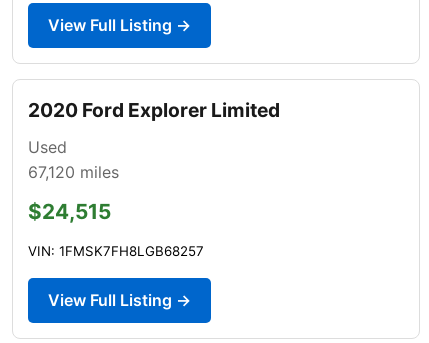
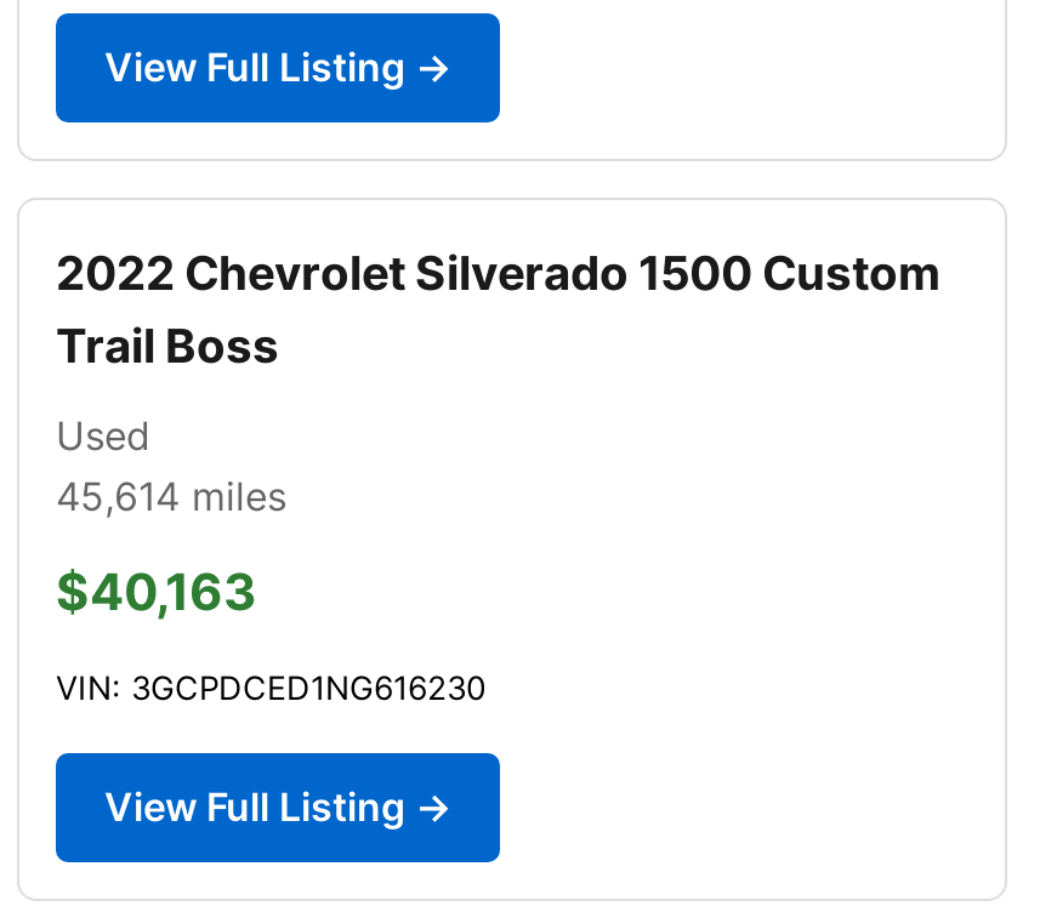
[28,98,280,122] 2020 Ford Explorer Limited -> [56,244,942,375] 2022 Chevrolet Silverado 1500 Custom | Trail Boss
[28,162,119,182] 67,120 miles -> [56,472,286,520] 45,614 miles
[28,199,111,224] $24,515 -> [56,561,257,622] $40,163
[28,243,204,259] VIN: 1FMSK7FH8LGB68257 -> [56,668,485,707] VIN: 3GCPDCED1NG616230

